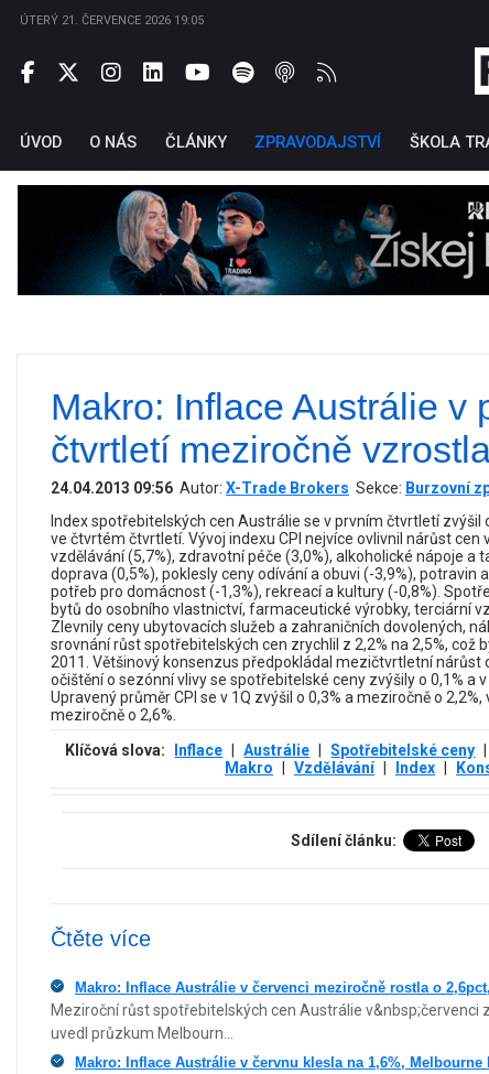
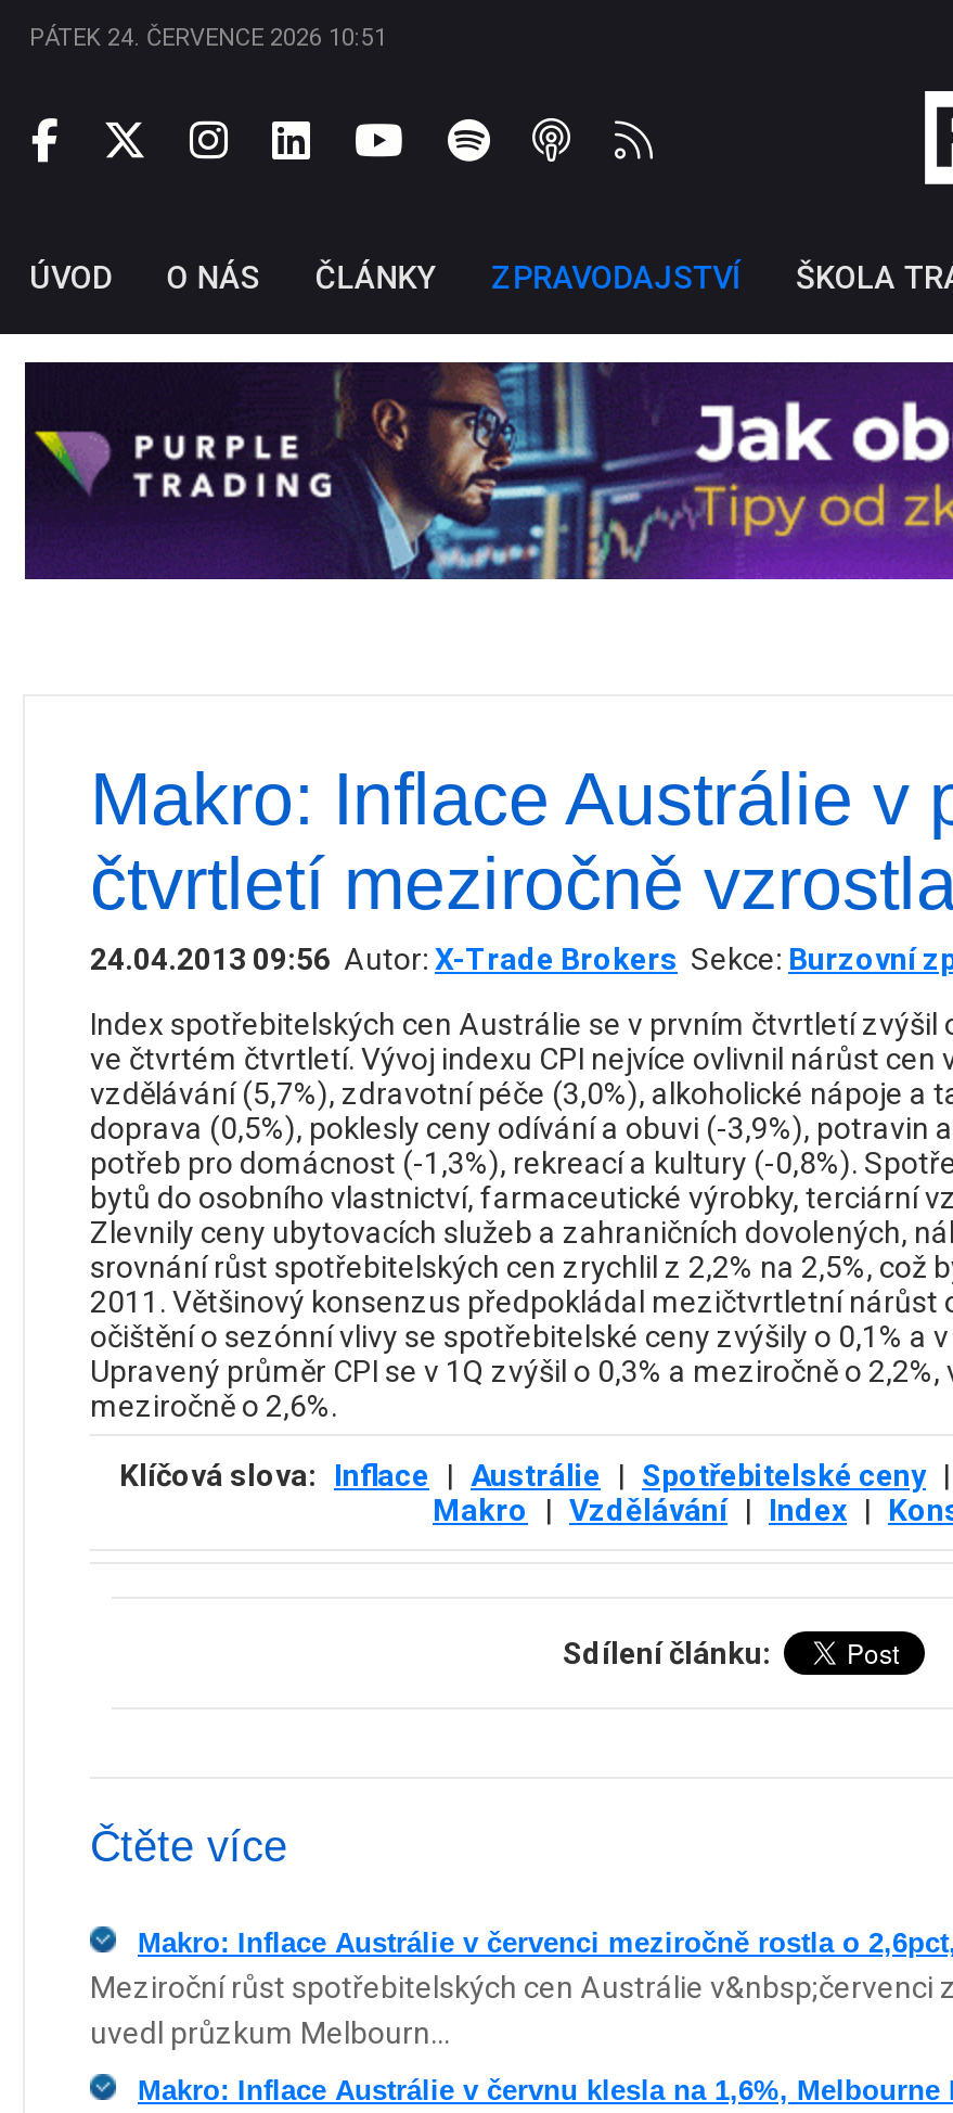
[20,13,204,28] ÚTERÝ 21. ČERVENCE 2026 19:05 -> [29,24,387,52] PÁTEK 24. ČERVENCE 2026 10:51
[18,184,486,296] [image] -> [25,360,946,581] [image]

